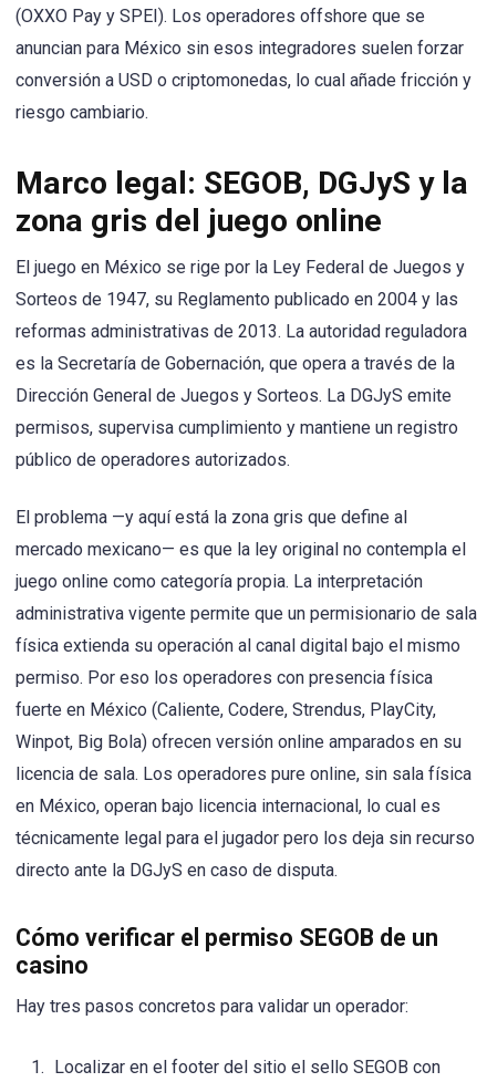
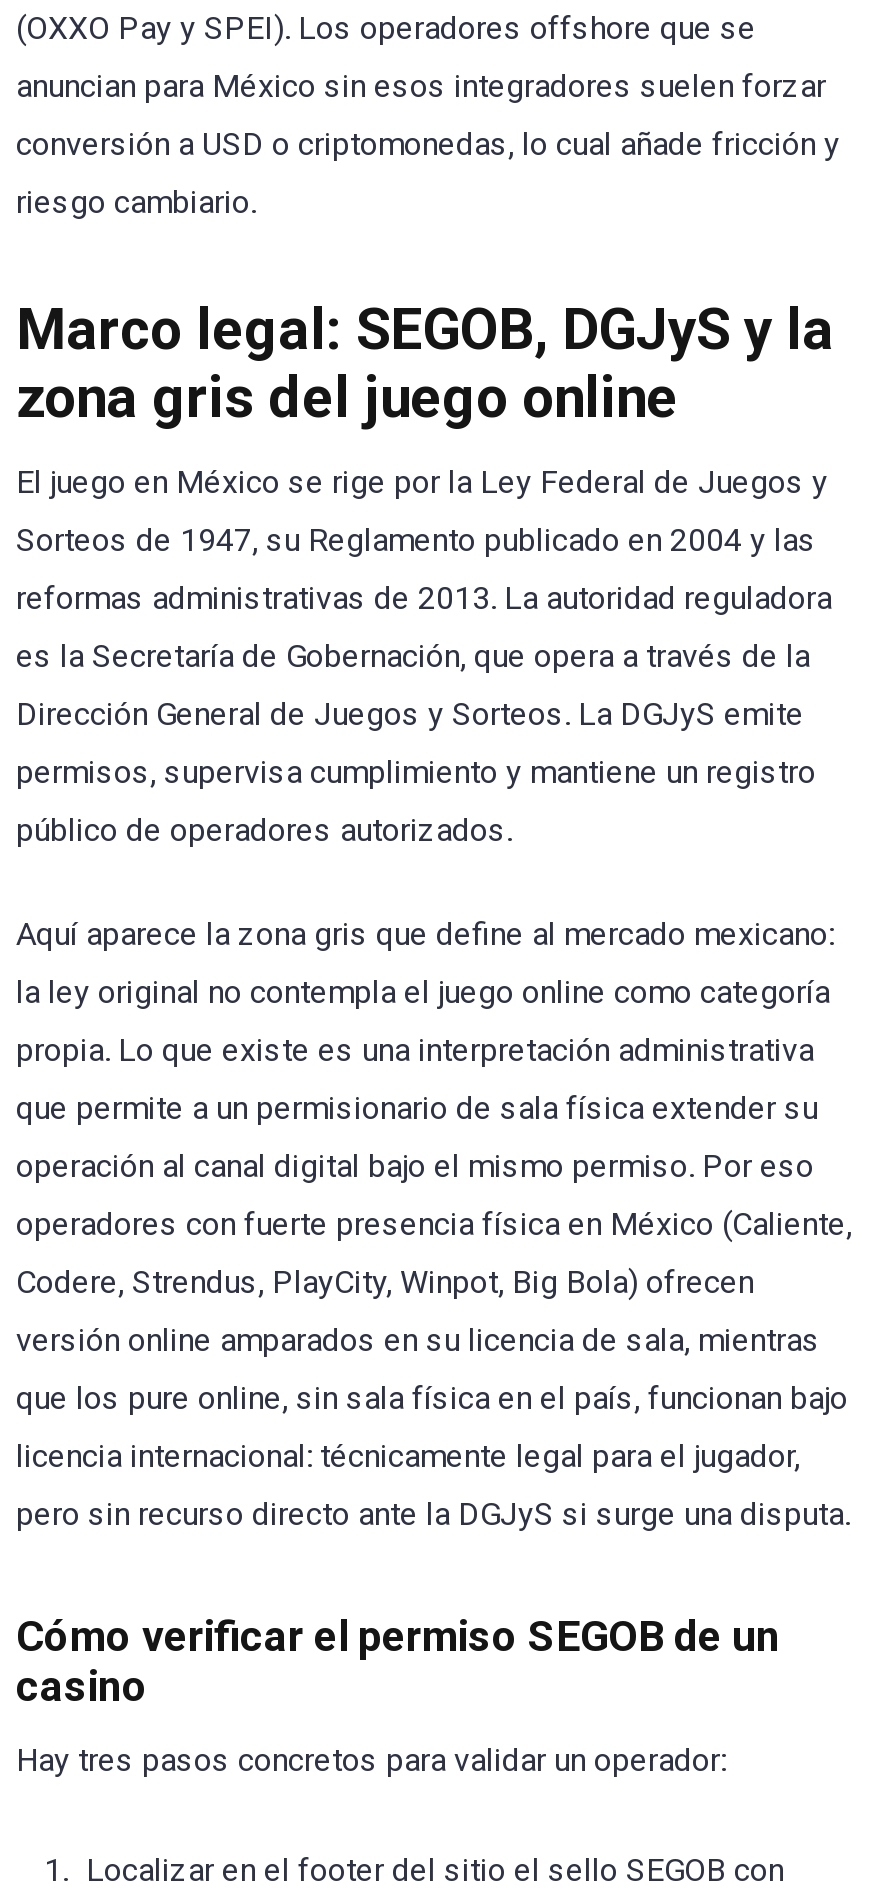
[15,507,477,881] El problema —y aquí está la zona gris que define al | mercado mexicano— es que la ley original no contempla el | juego online como categoría propia. La interpretación | administrativa vigente permite que un permisionario de sala | física extienda su operación al canal digital bajo el mismo | permiso. Por eso los operadores con presencia física | fuerte en México (Caliente, Codere, Strendus, PlayCity, | Winpot, Big Bola) ofrecen versión online amparados en su | licencia de sala. Los operadores pure online, sin sala física | en México, operan bajo licencia internacional, lo cual es | técnicamente legal para el jugador pero los deja sin recurso | directo ante la DGJyS en caso de disputa. -> [16,916,852,1534] Aquí aparece la zona gris que define al mercado mexicano: | la ley original no contempla el juego online como categoría | propia. Lo que existe es una interpretación administrativa | que permite a un permisionario de sala física extender su | operación al canal digital bajo el mismo permiso. Por eso | operadores con fuerte presencia física en México (Caliente, | Codere, Strendus, PlayCity, Winpot, Big Bola) ofrecen | versión online amparados en su licencia de sala, mientras | que los pure online, sin sala física en el país, funcionan bajo | licencia internacional: técnicamente legal para el jugador, | pero sin recurso directo ante la DGJyS si surge una disputa.

